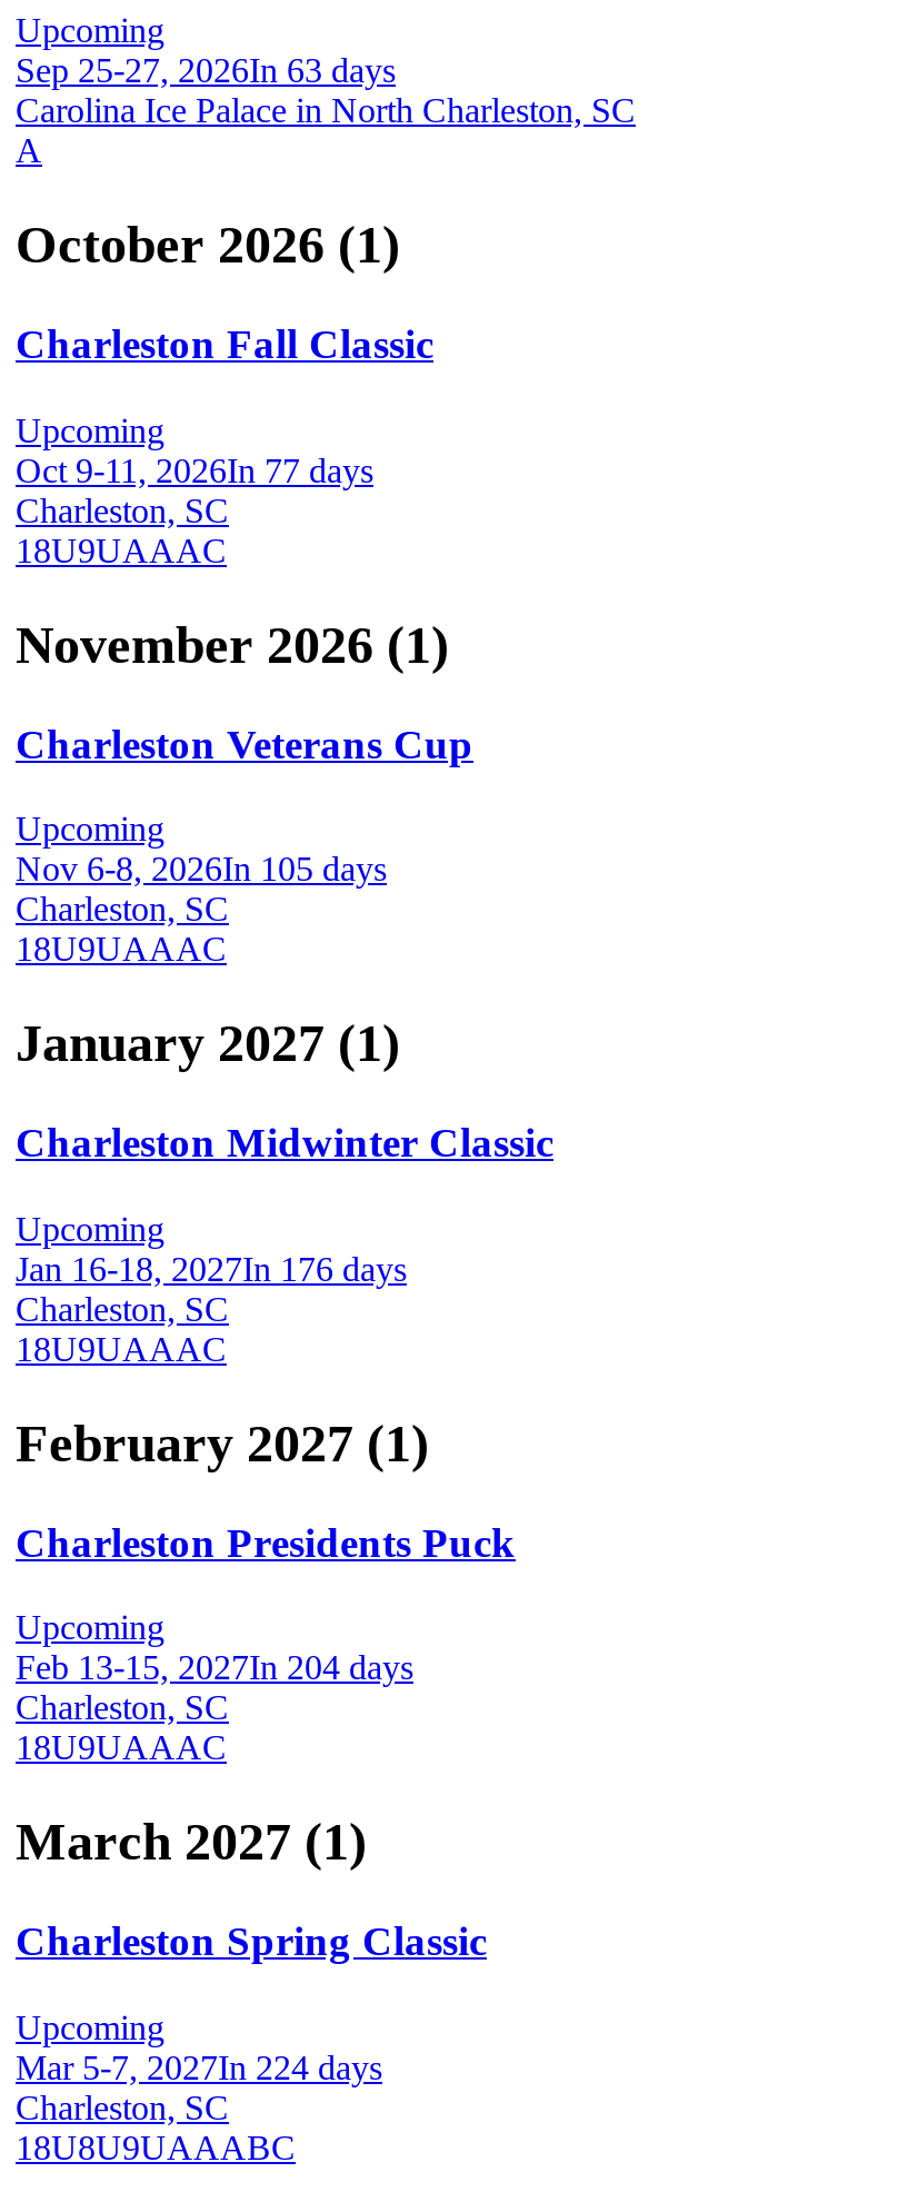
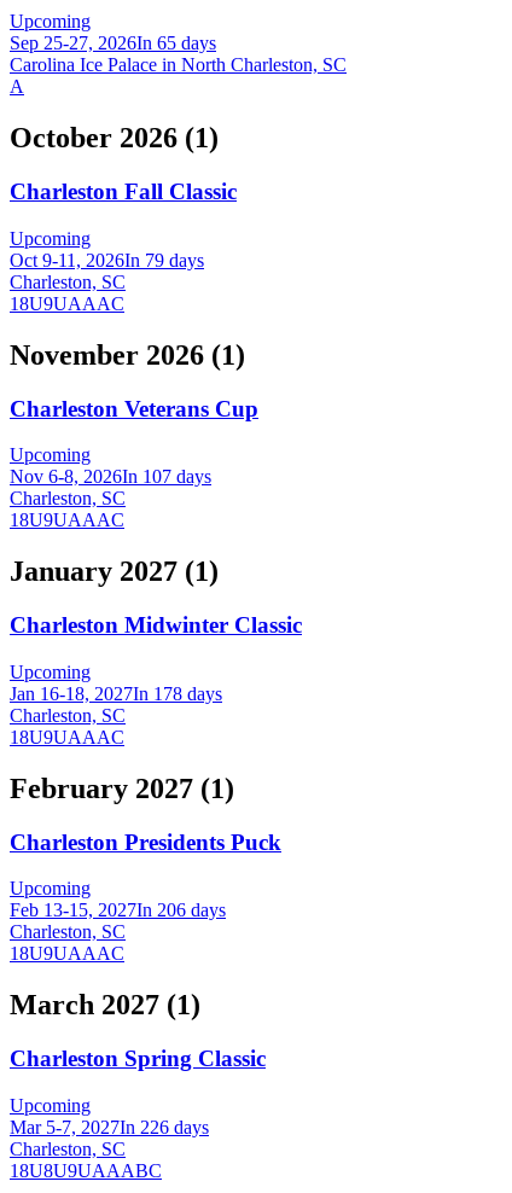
[16,52,396,89] Sep 25-27, 2026In 63 days -> [10,33,216,53] Sep 25-27, 2026In 65 days
[16,451,373,489] Oct 9-11, 2026In 77 days -> [10,250,204,270] Oct 9-11, 2026In 79 days
[16,850,387,888] Nov 6-8, 2026In 105 days -> [10,466,211,487] Nov 6-8, 2026In 107 days
[16,1250,407,1287] Jan 16-18, 2027In 176 days -> [10,683,222,704] Jan 16-18, 2027In 178 days
[16,1649,413,1687] Feb 13-15, 2027In 204 days -> [10,900,226,920] Feb 13-15, 2027In 206 days
[16,2048,382,2086] Mar 5-7, 2027In 224 days -> [10,1117,209,1137] Mar 5-7, 2027In 226 days

